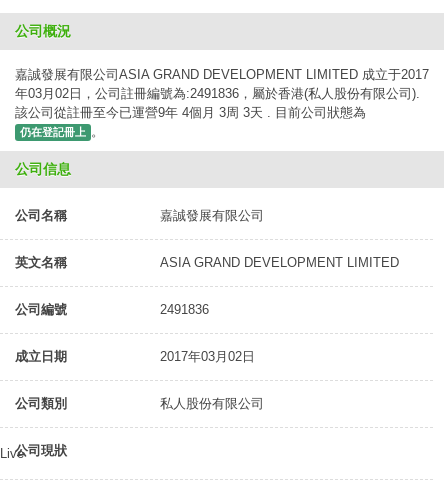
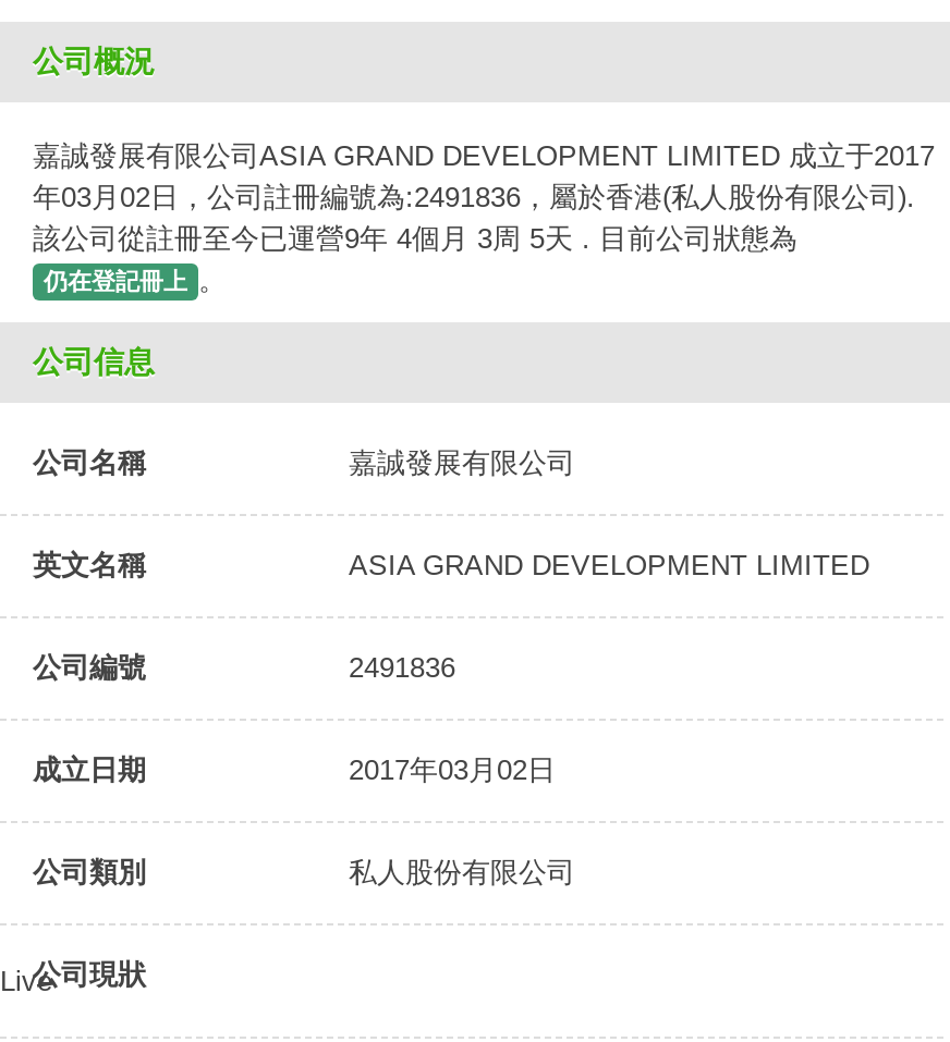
[15,105,366,120] 該公司從註冊至今已運營9年 4個月 3周 3天 . 目前公司狀態為 -> [33,222,797,255] 該公司從註冊至今已運營9年 4個月 3周 5天 . 目前公司狀態為

